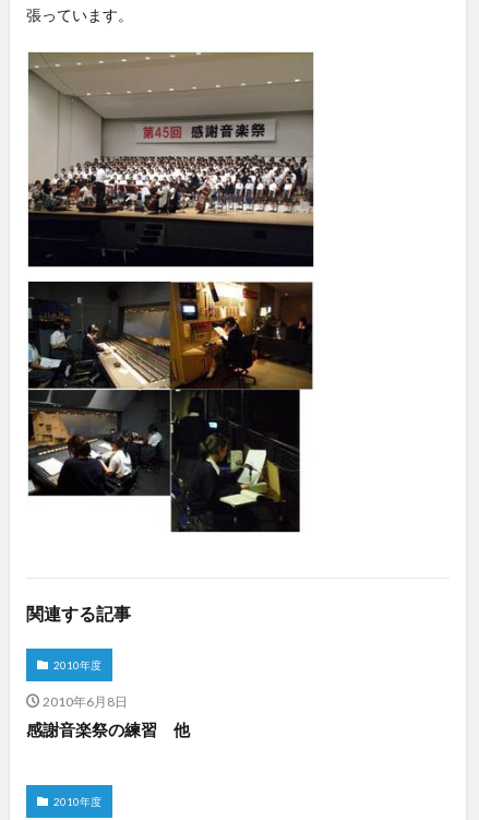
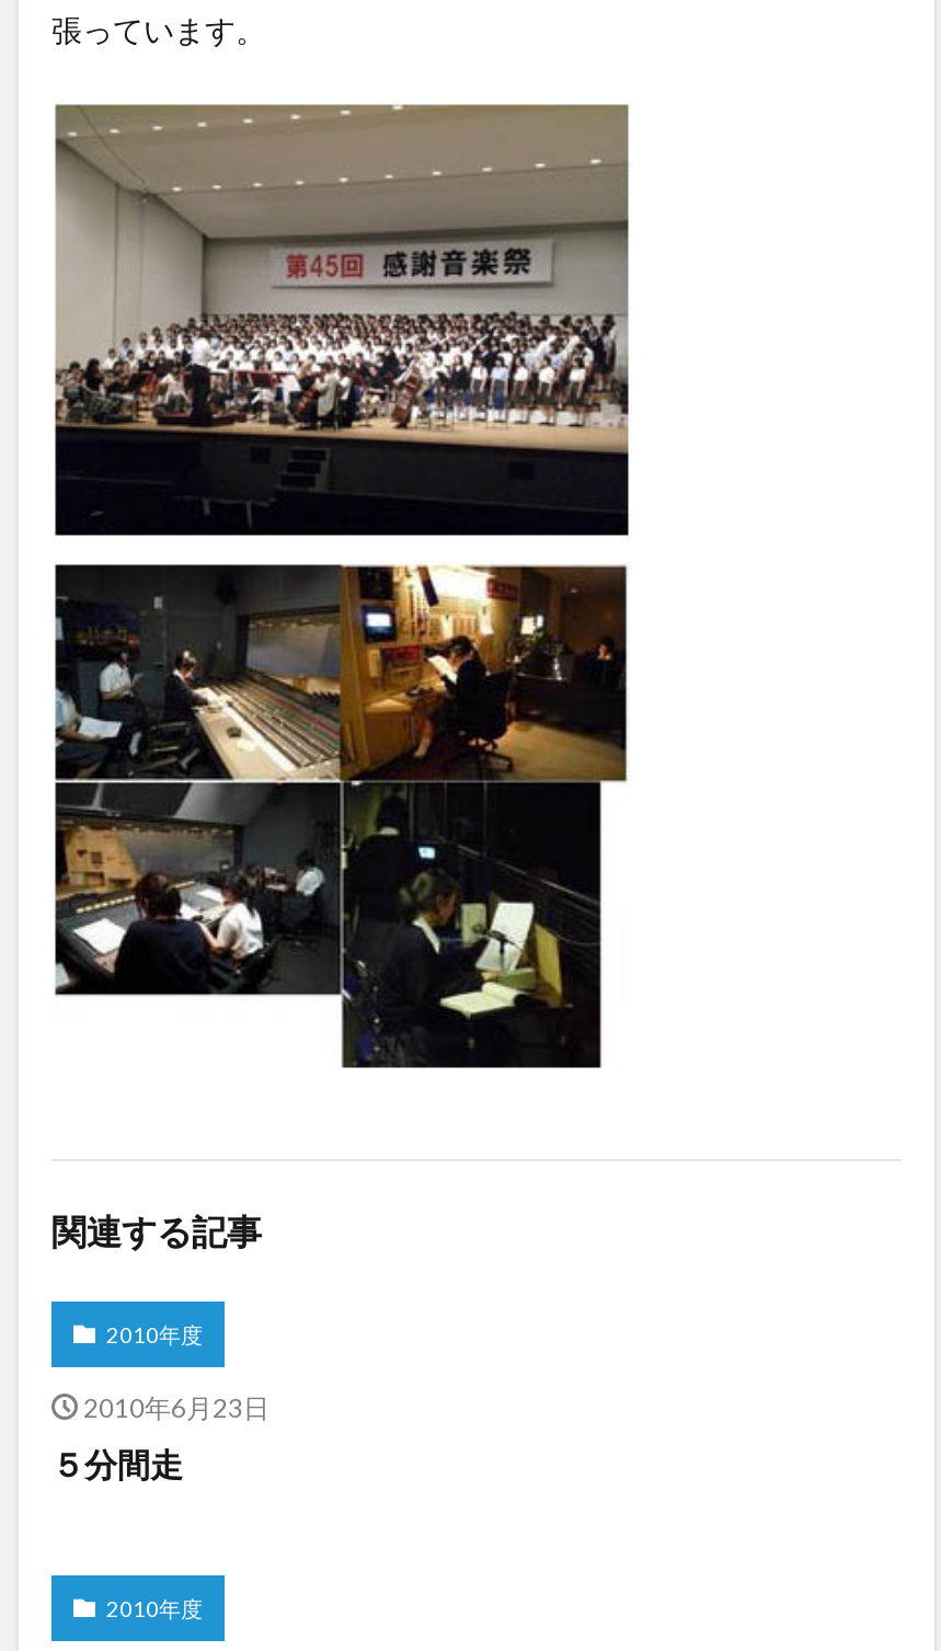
[42,693,127,709] 2010年6月8日 -> [83,1390,269,1423] 2010年6月23日
[26,719,190,739] 感謝音楽祭の練習 他 -> [51,1443,183,1483] ５分間走

